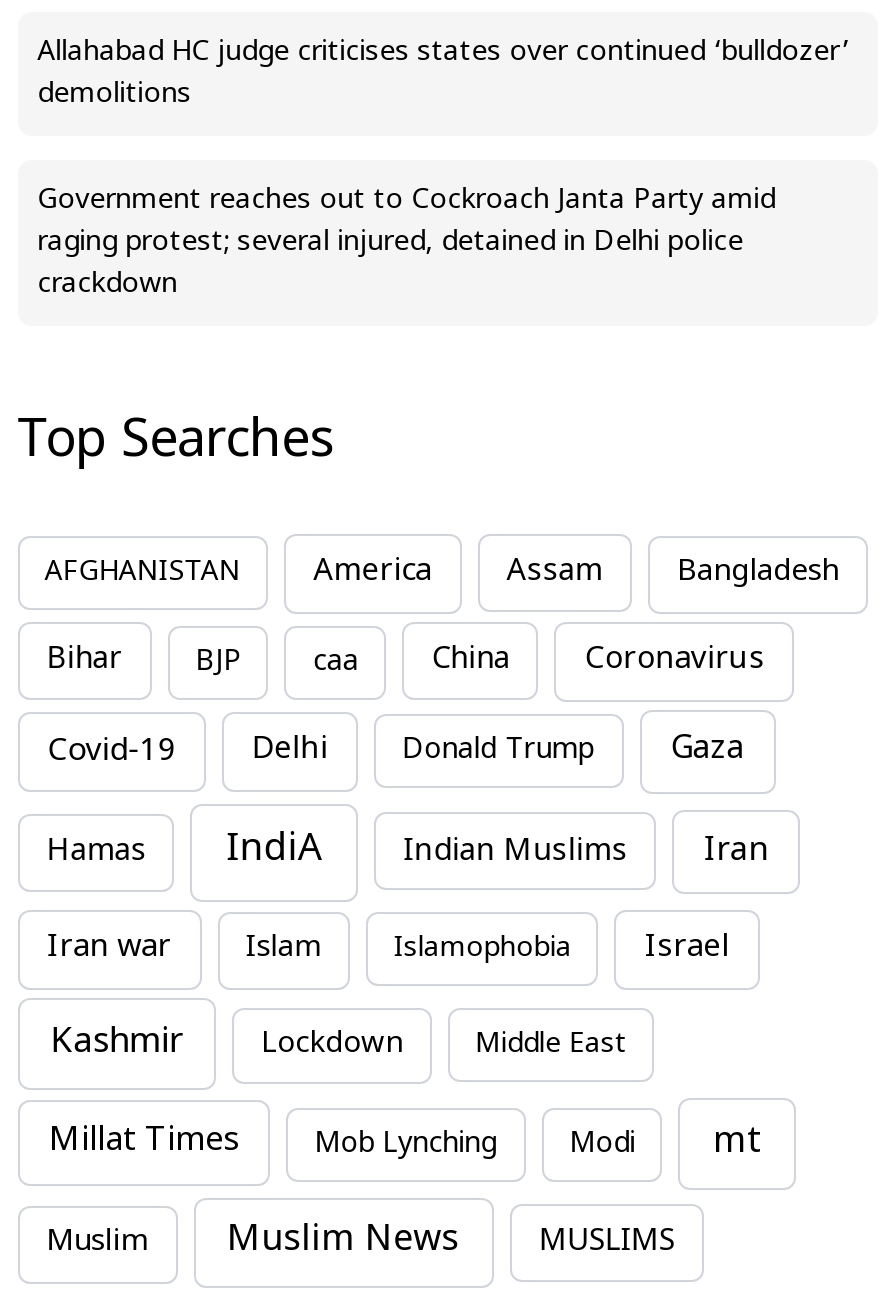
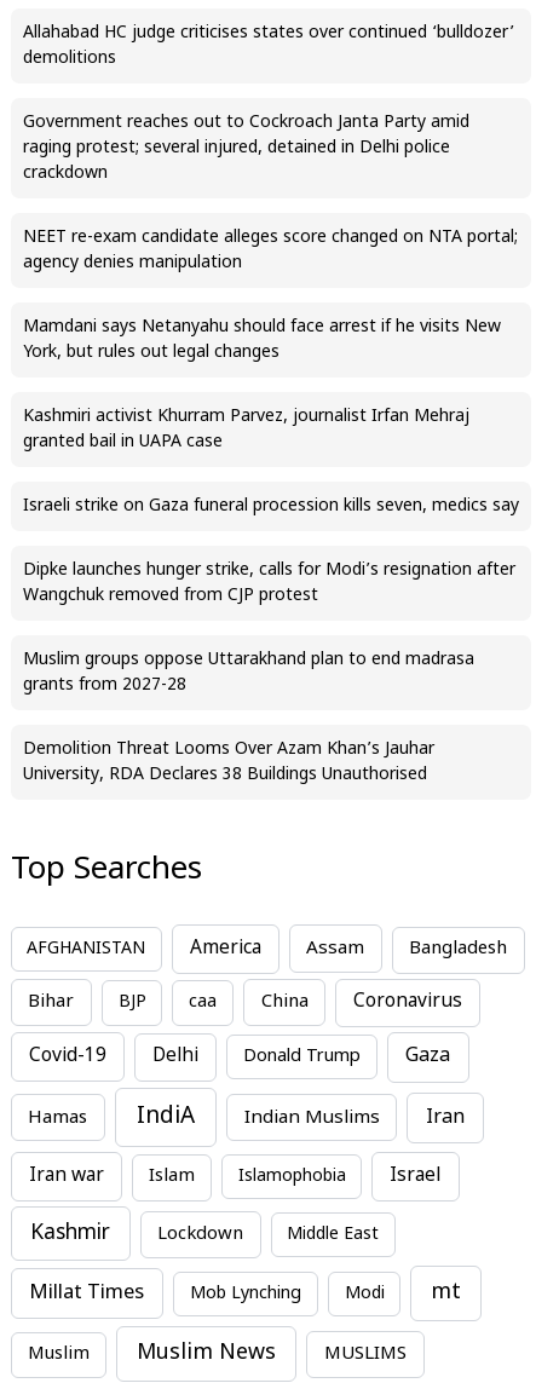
none -> [23,227,519,787] NEET re-exam candidate alleges score changed on NTA portal; | agency denies manipulation | Mamdani says Netanyahu should face arrest if he visits New | York, but rules out legal changes | Kashmiri activist Khurram Parvez, journalist Irfan Mehraj | granted bail in UAPA case | Israeli strike on Gaza funeral procession kills seven, medics say | Dipke launches hunger strike, calls for Modi’s resignation after | Wangchuk removed from CJP protest | Muslim groups oppose Uttarakhand plan to end madrasa | grants from 2027-28 | Demolition Threat Looms Over Azam Khan’s Jauhar | University, RDA Declares 38 Buildings Unauthorised

